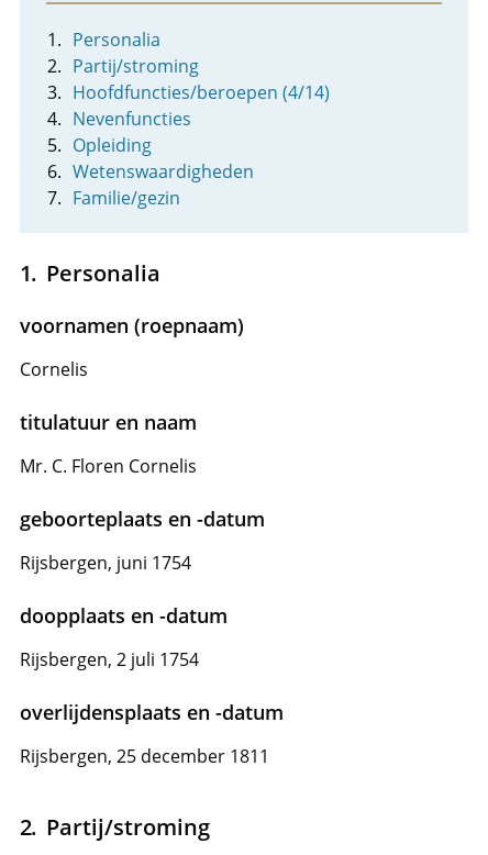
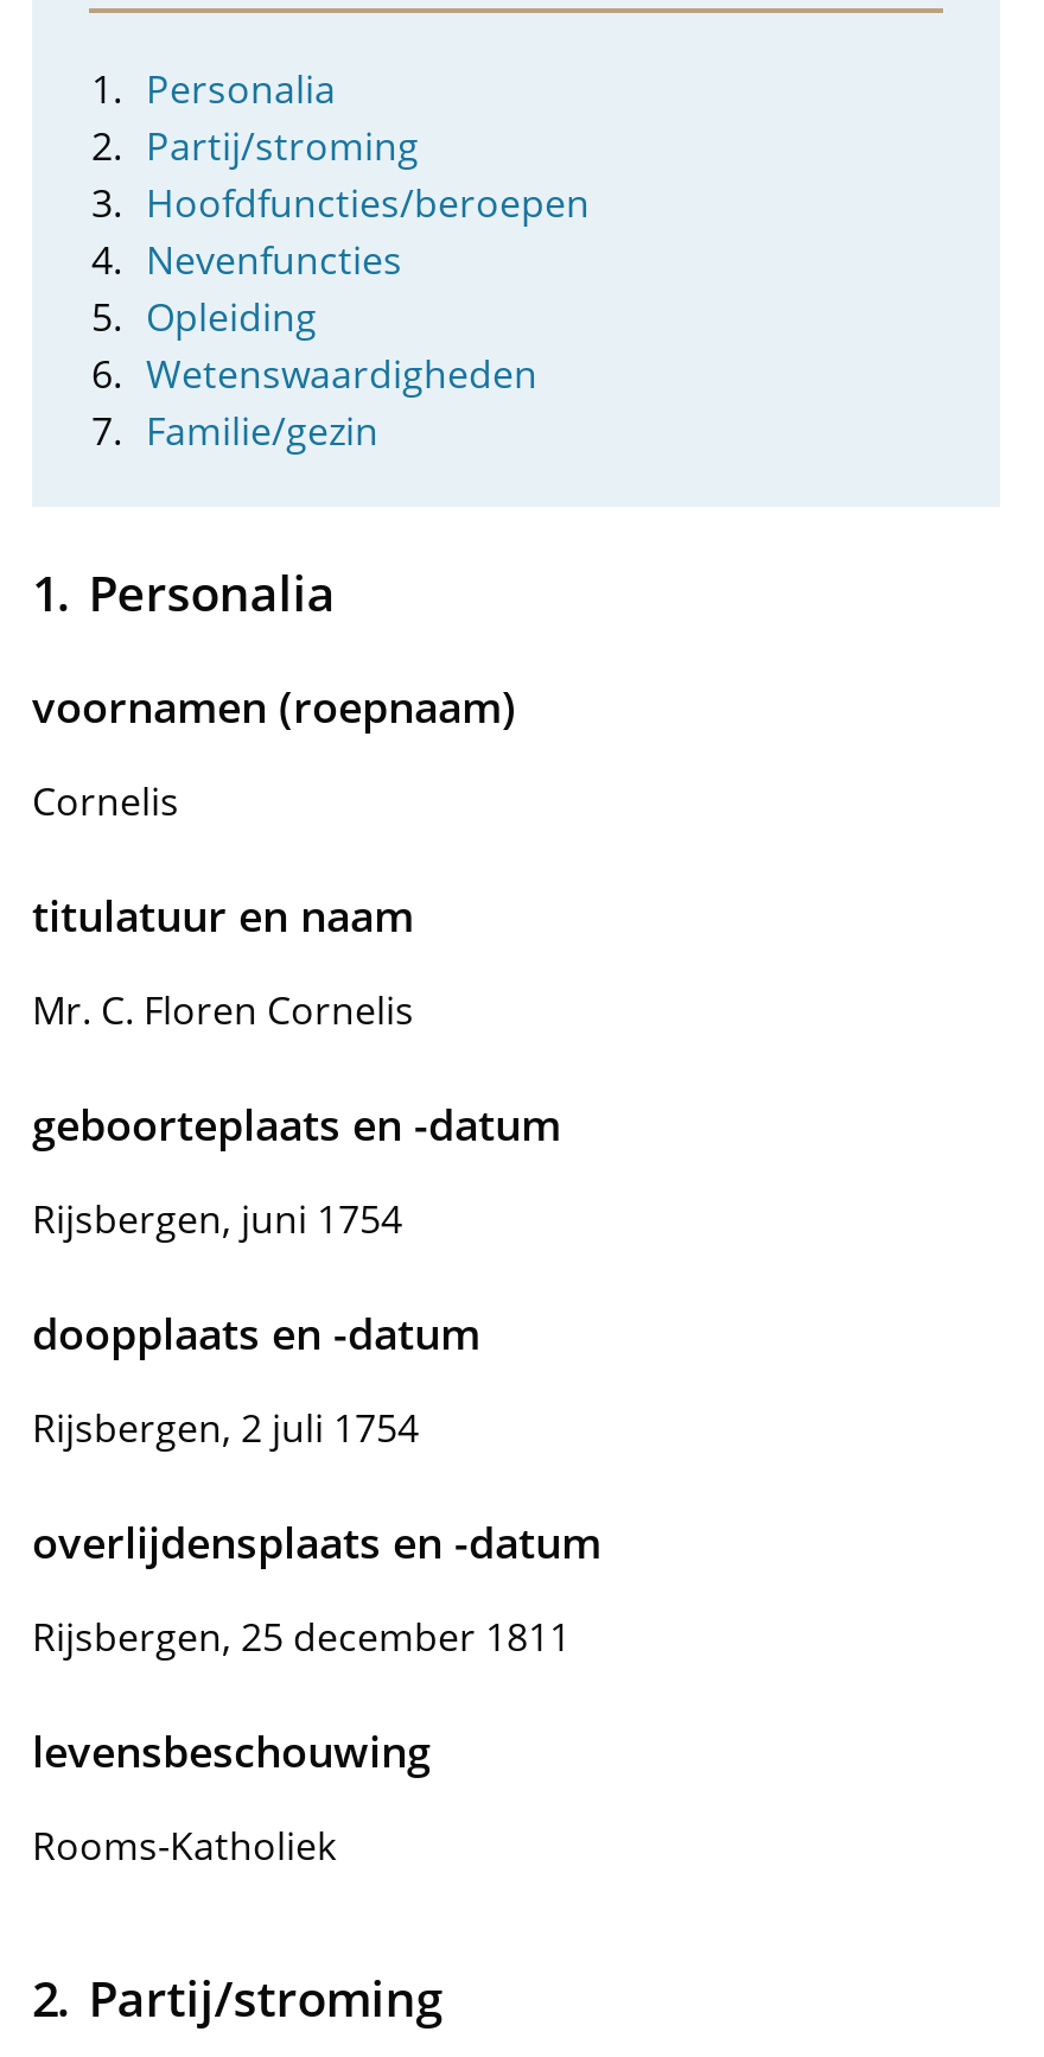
[73,80,330,104] Hoofdfuncties/beroepen (4/14) -> [146,177,590,229] Hoofdfuncties/beroepen
none -> [32,1722,431,1872] levensbeschouwing | Rooms-Katholiek

